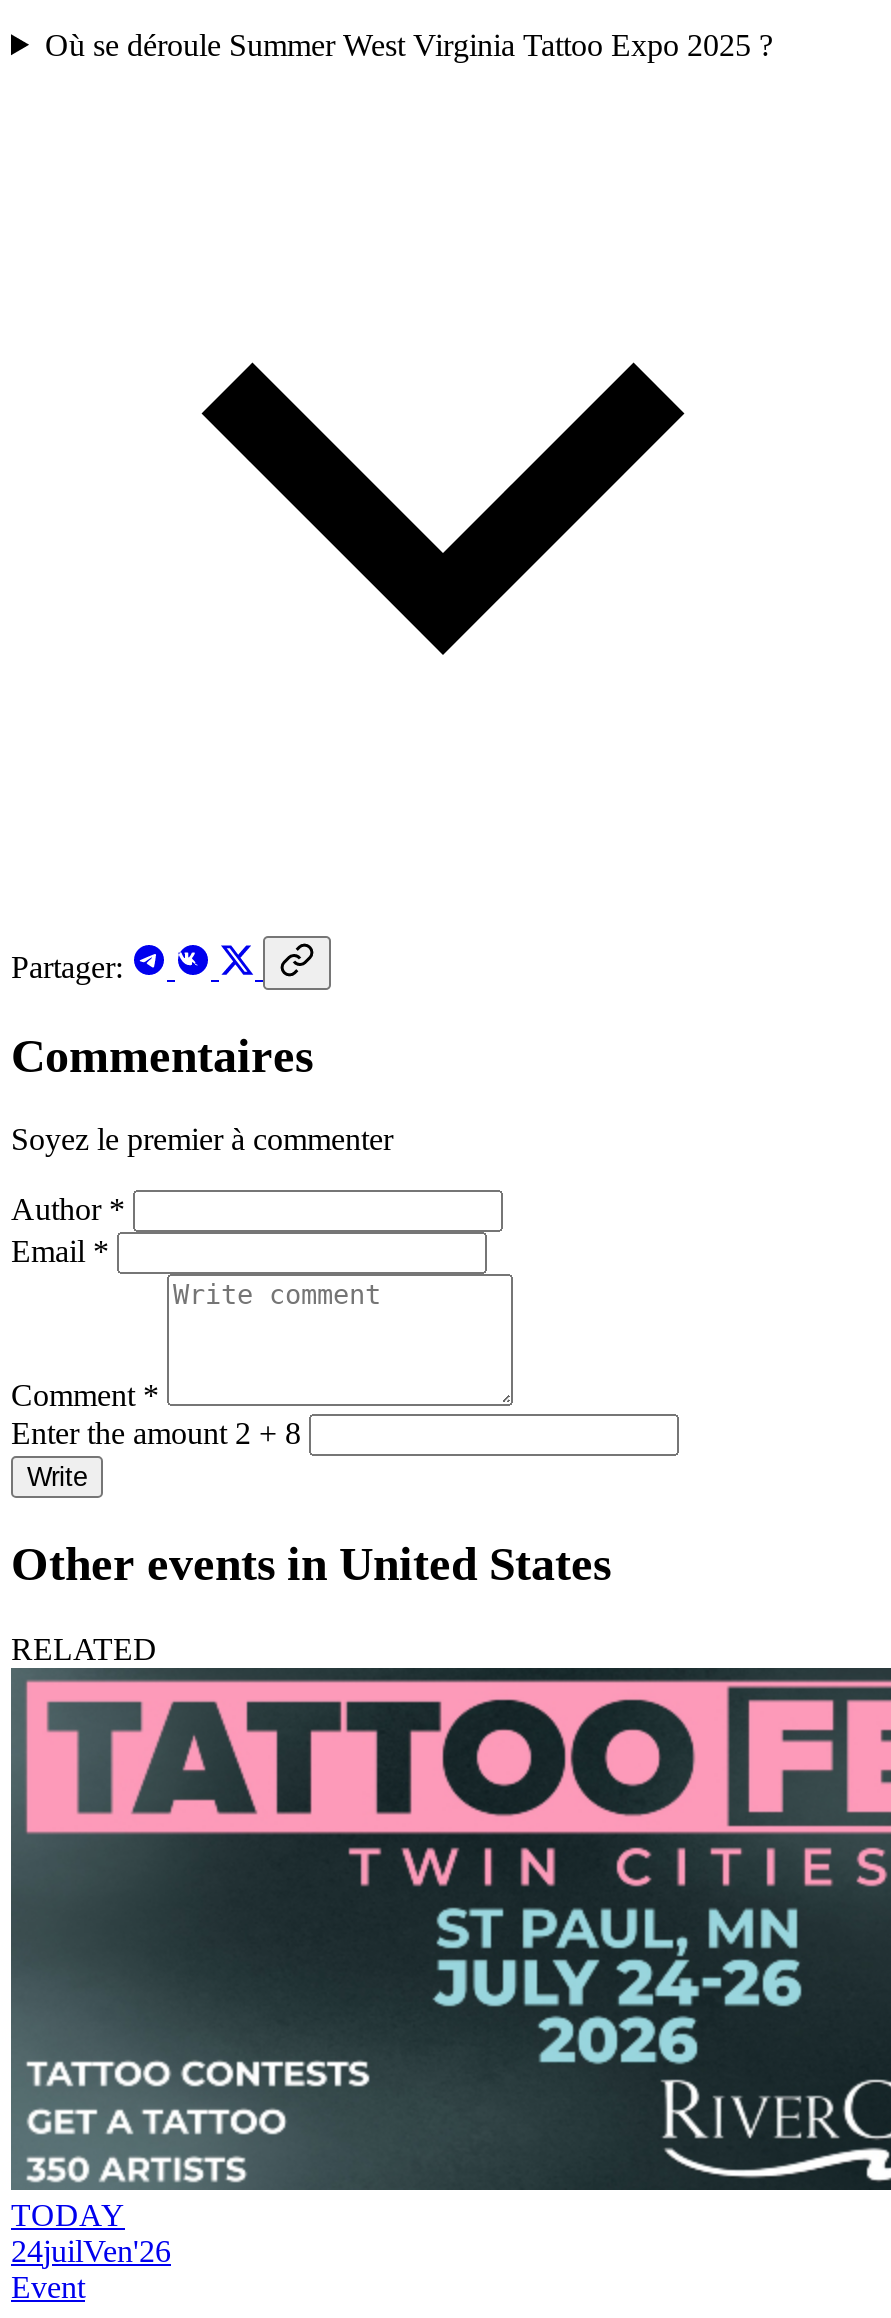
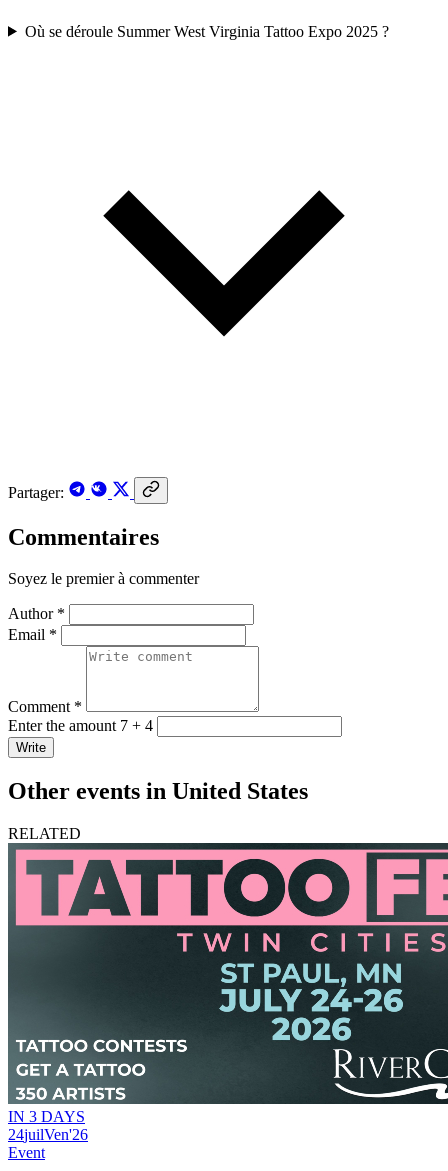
[11,1417,301,1451] Enter the amount 2 + 8 -> [8,717,153,734] Enter the amount 7 + 4
[11,2199,125,2233] TODAY -> [8,1108,85,1125] IN 3 DAYS

